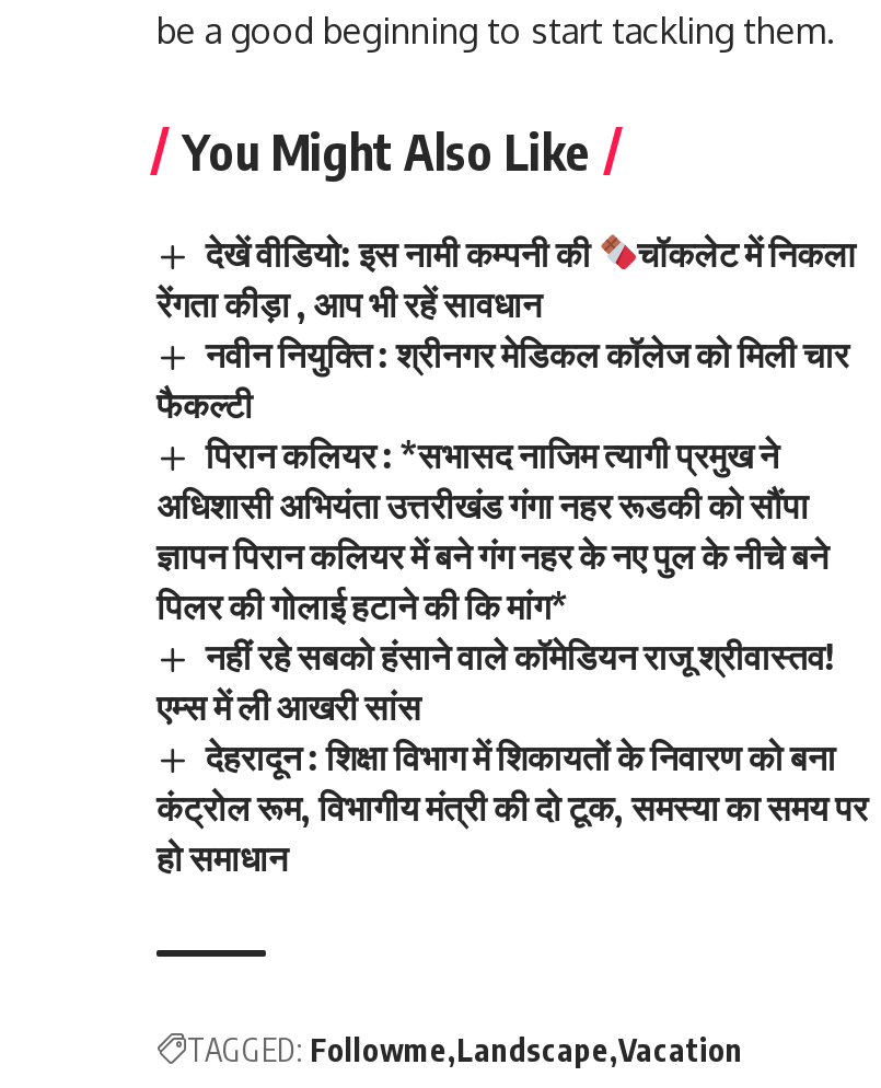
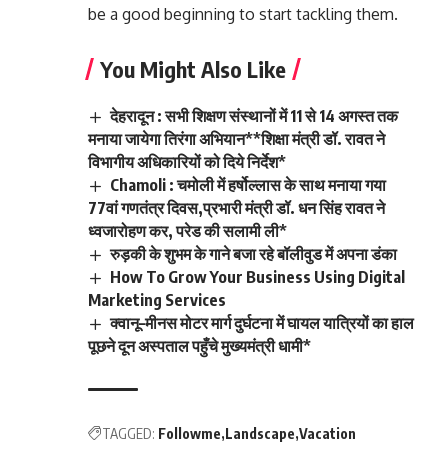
[157,232,868,881] देखें वीडियो: इस नामी कम्पनी की | चॉकलेट में निकला | रेंगता कीड़ा , आप भी रहें सावधान | नवीन नियुक्ति : श्रीनगर मेडिकल कॉलेज को मिली चार | फैकल्टी | पिरान कलियर : *सभासद नाजिम त्यागी प्रमुख ने | अधिशासी अभियंता उत्तरीखंड गंगा नहर रूडकी को सौंपा | ज्ञापन पिरान कलियर में बने गंग नहर के नए पुल के नीचे बने | पिलर की गोलाई हटाने की कि मांग* | नहीं रहे सबको हंसाने वाले कॉमेडियन राजू श्रीवास्तव! | एम्स में ली आखरी सांस | देहरादून : शिक्षा विभाग में शिकायतों के निवारण को बना | कंट्रोल रूम, विभागीय मंत्री की दो टूक, समस्या का समय पर | हो समाधान -> [88,106,414,356] देहरादून : सभी शिक्षण संस्थानों में 11 से 14 अगस्त तक | मनाया जायेगा तिरंगा अभियान**शिक्षा मंत्री डॉ. रावत ने | विभागीय अधिकारियों को दिये निर्देश* | Chamoli : चमोली में हर्षोल्लास के साथ मनाया गया | 77वां गणतंत्र दिवस,प्रभारी मंत्री डॉ. धन सिंह रावत ने | ध्वजारोहण कर, परेड की सलामी ली* | रुड़की के शुभम के गाने बजा रहे बॉलीवुड में अपना डंका | How To Grow Your Business Using Digital | Marketing Services | क्वानू–मीनस मोटर मार्ग दुर्घटना में घायल यात्रियों का हाल | पूछने दून अस्पताल पहुँचे मुख्यमंत्री धामी*

